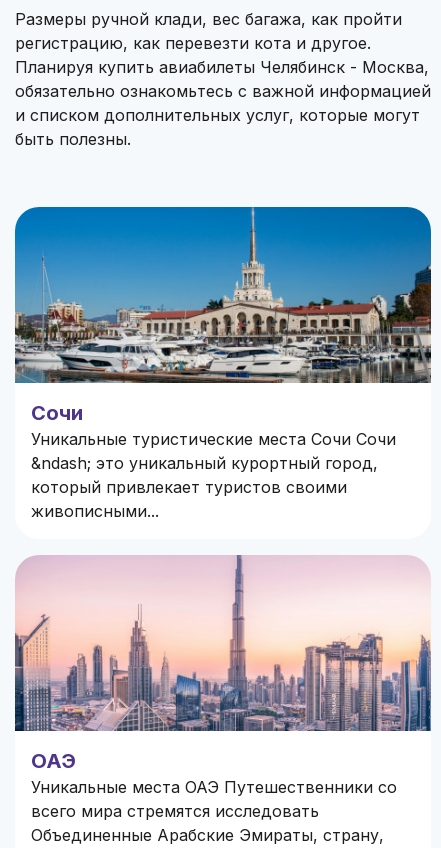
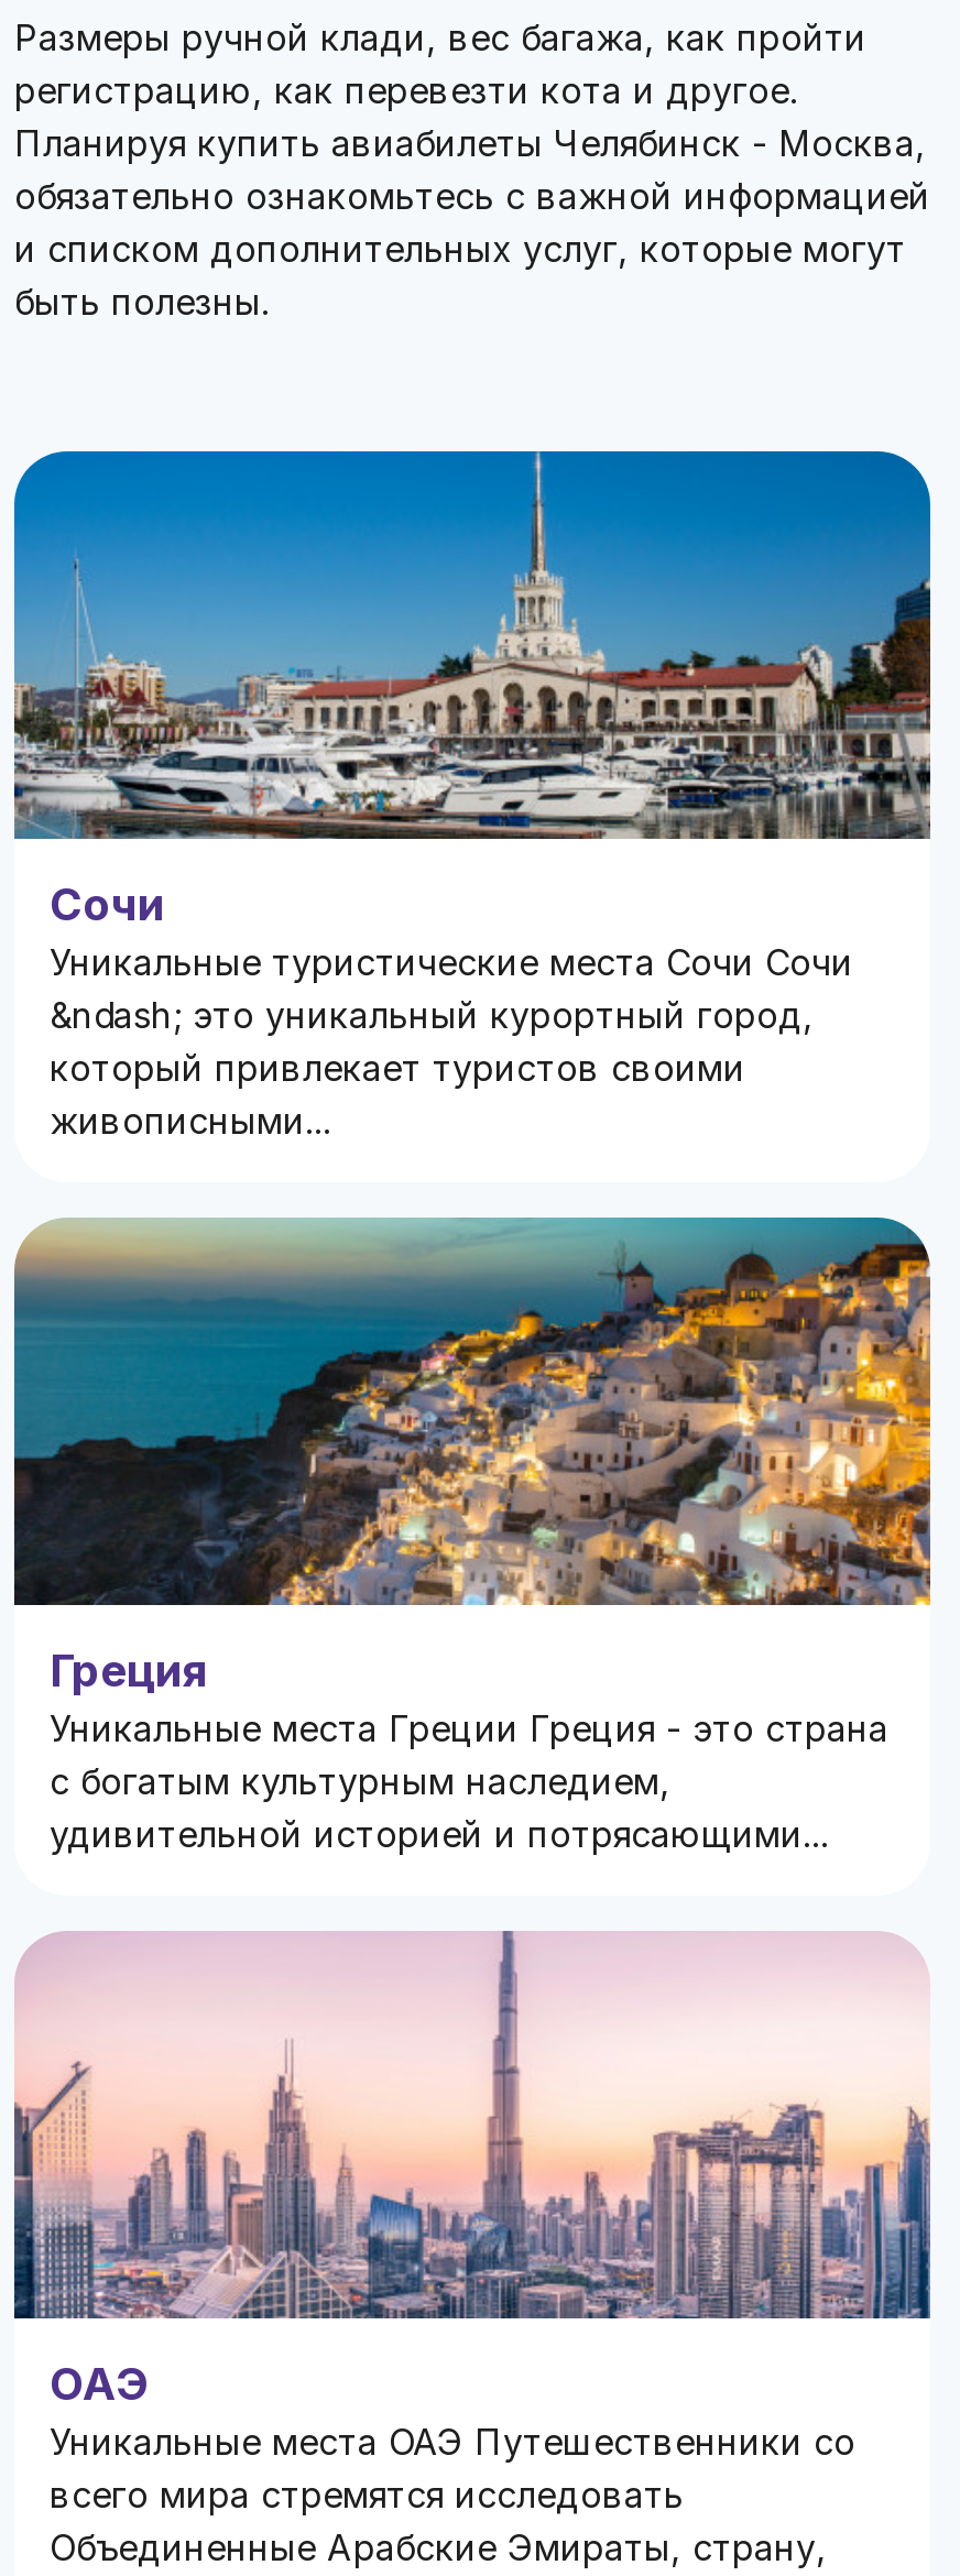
none -> [14,1215,932,1856] [image] | Греция | Уникальные места Греции Греция - это страна | с богатым культурным наследием, | удивительной историей и потрясающими...

